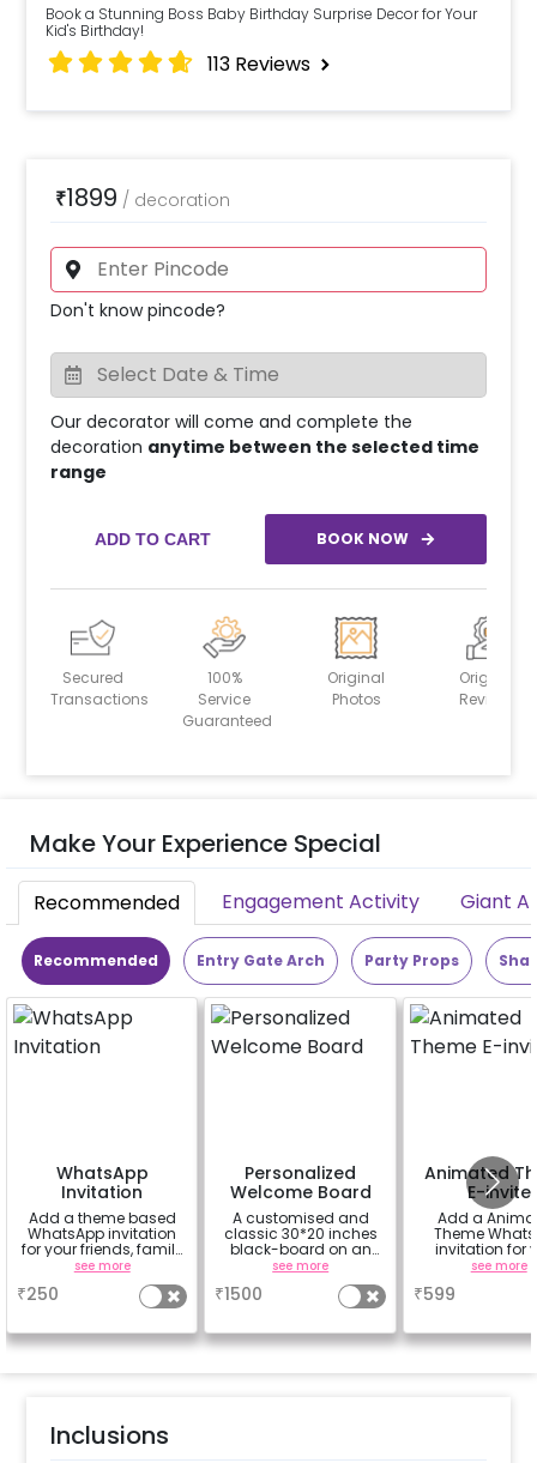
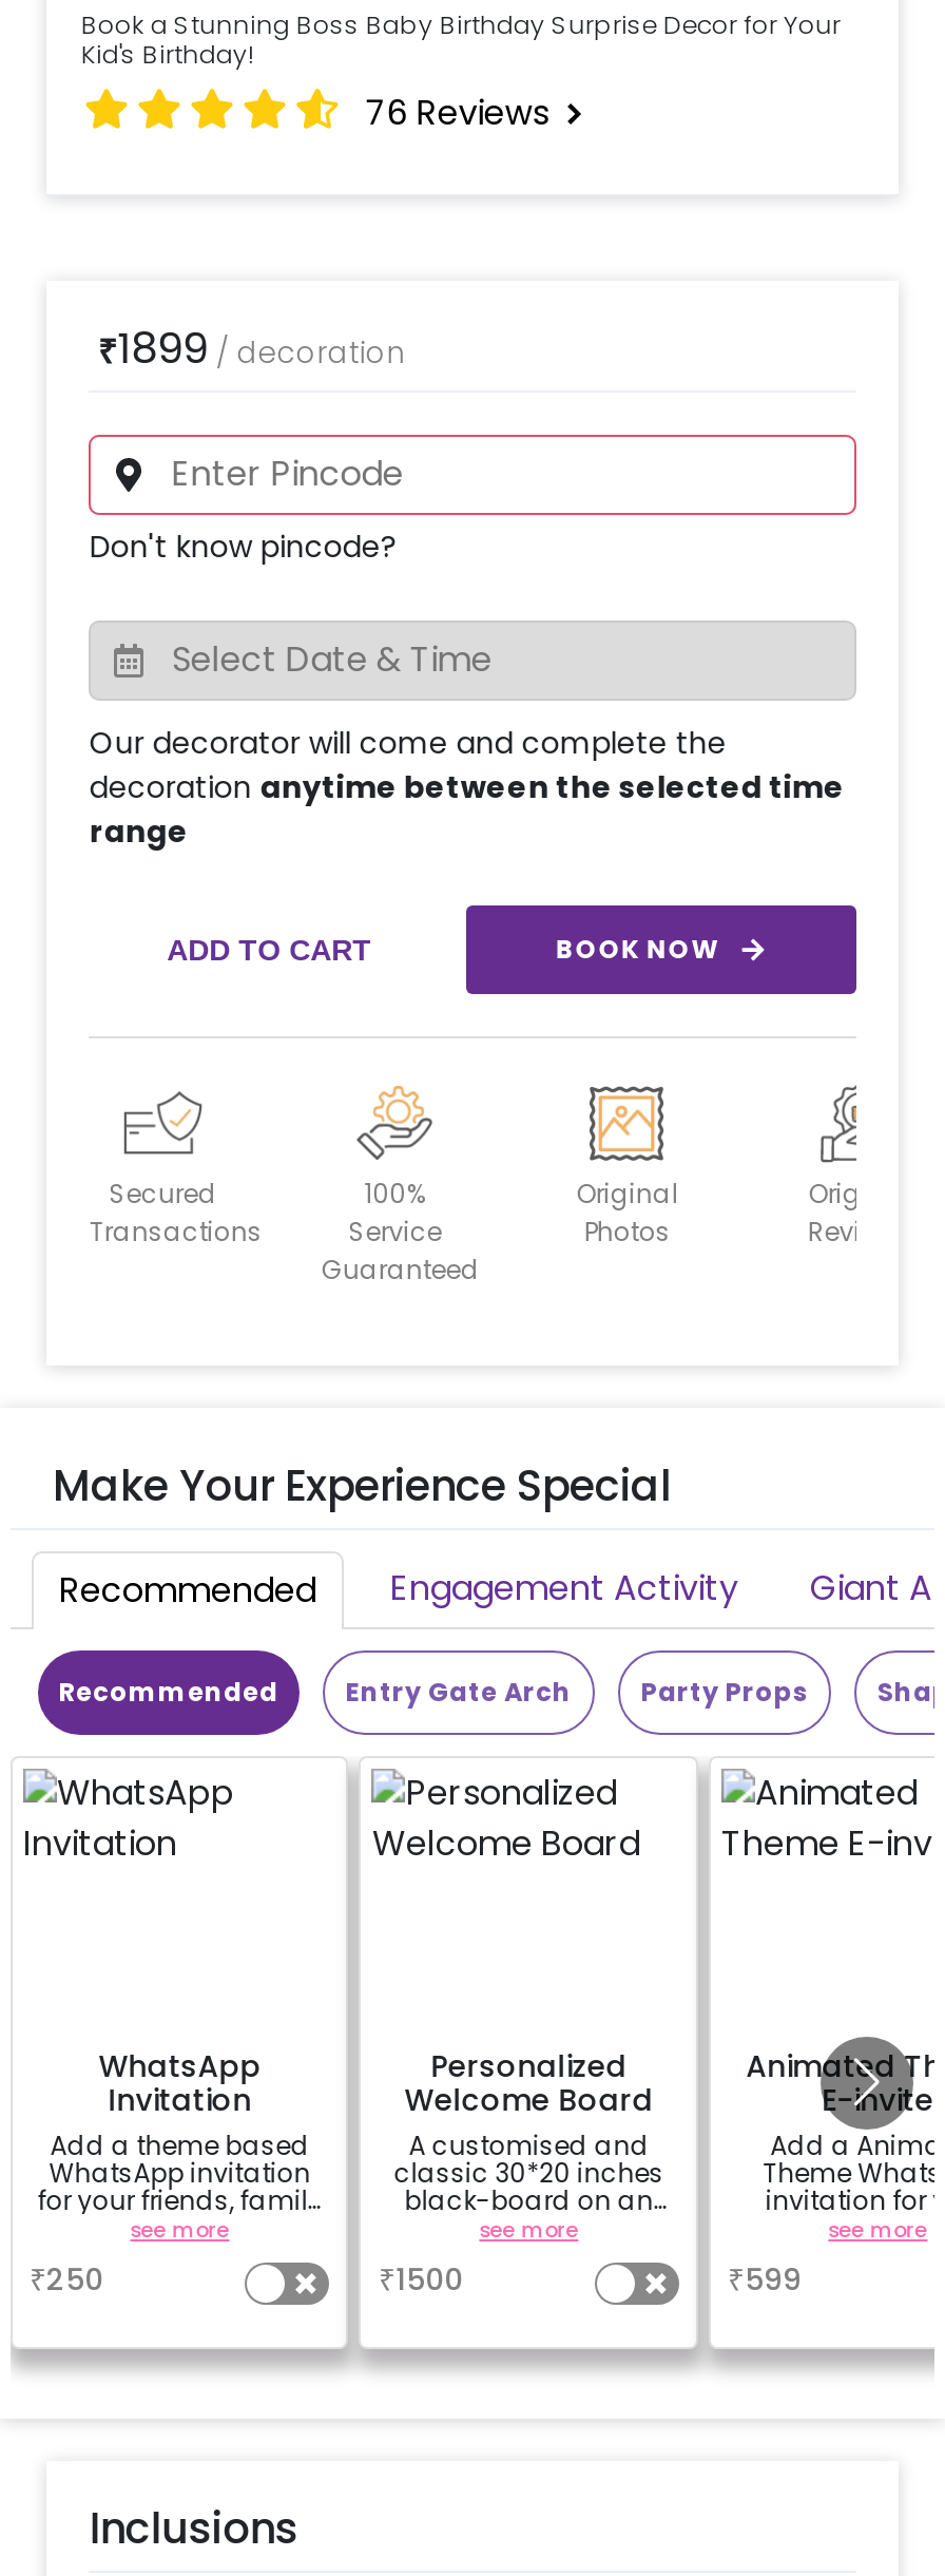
[208,50,316,77] 113 Reviews -> [366,88,558,136] 76 Reviews

